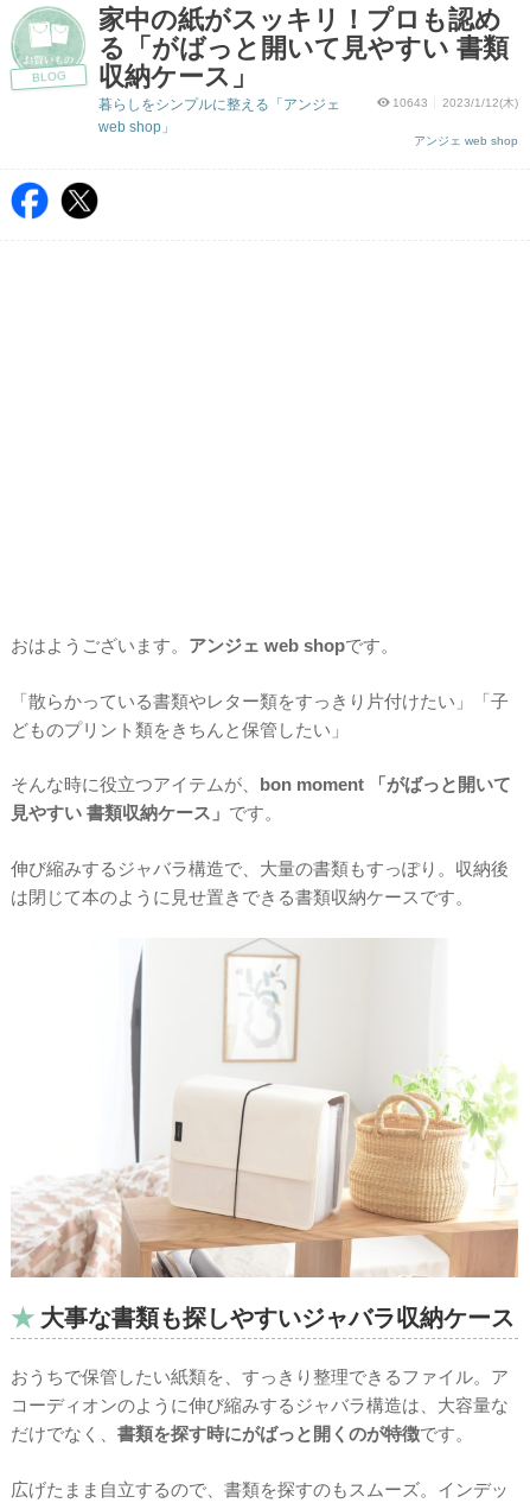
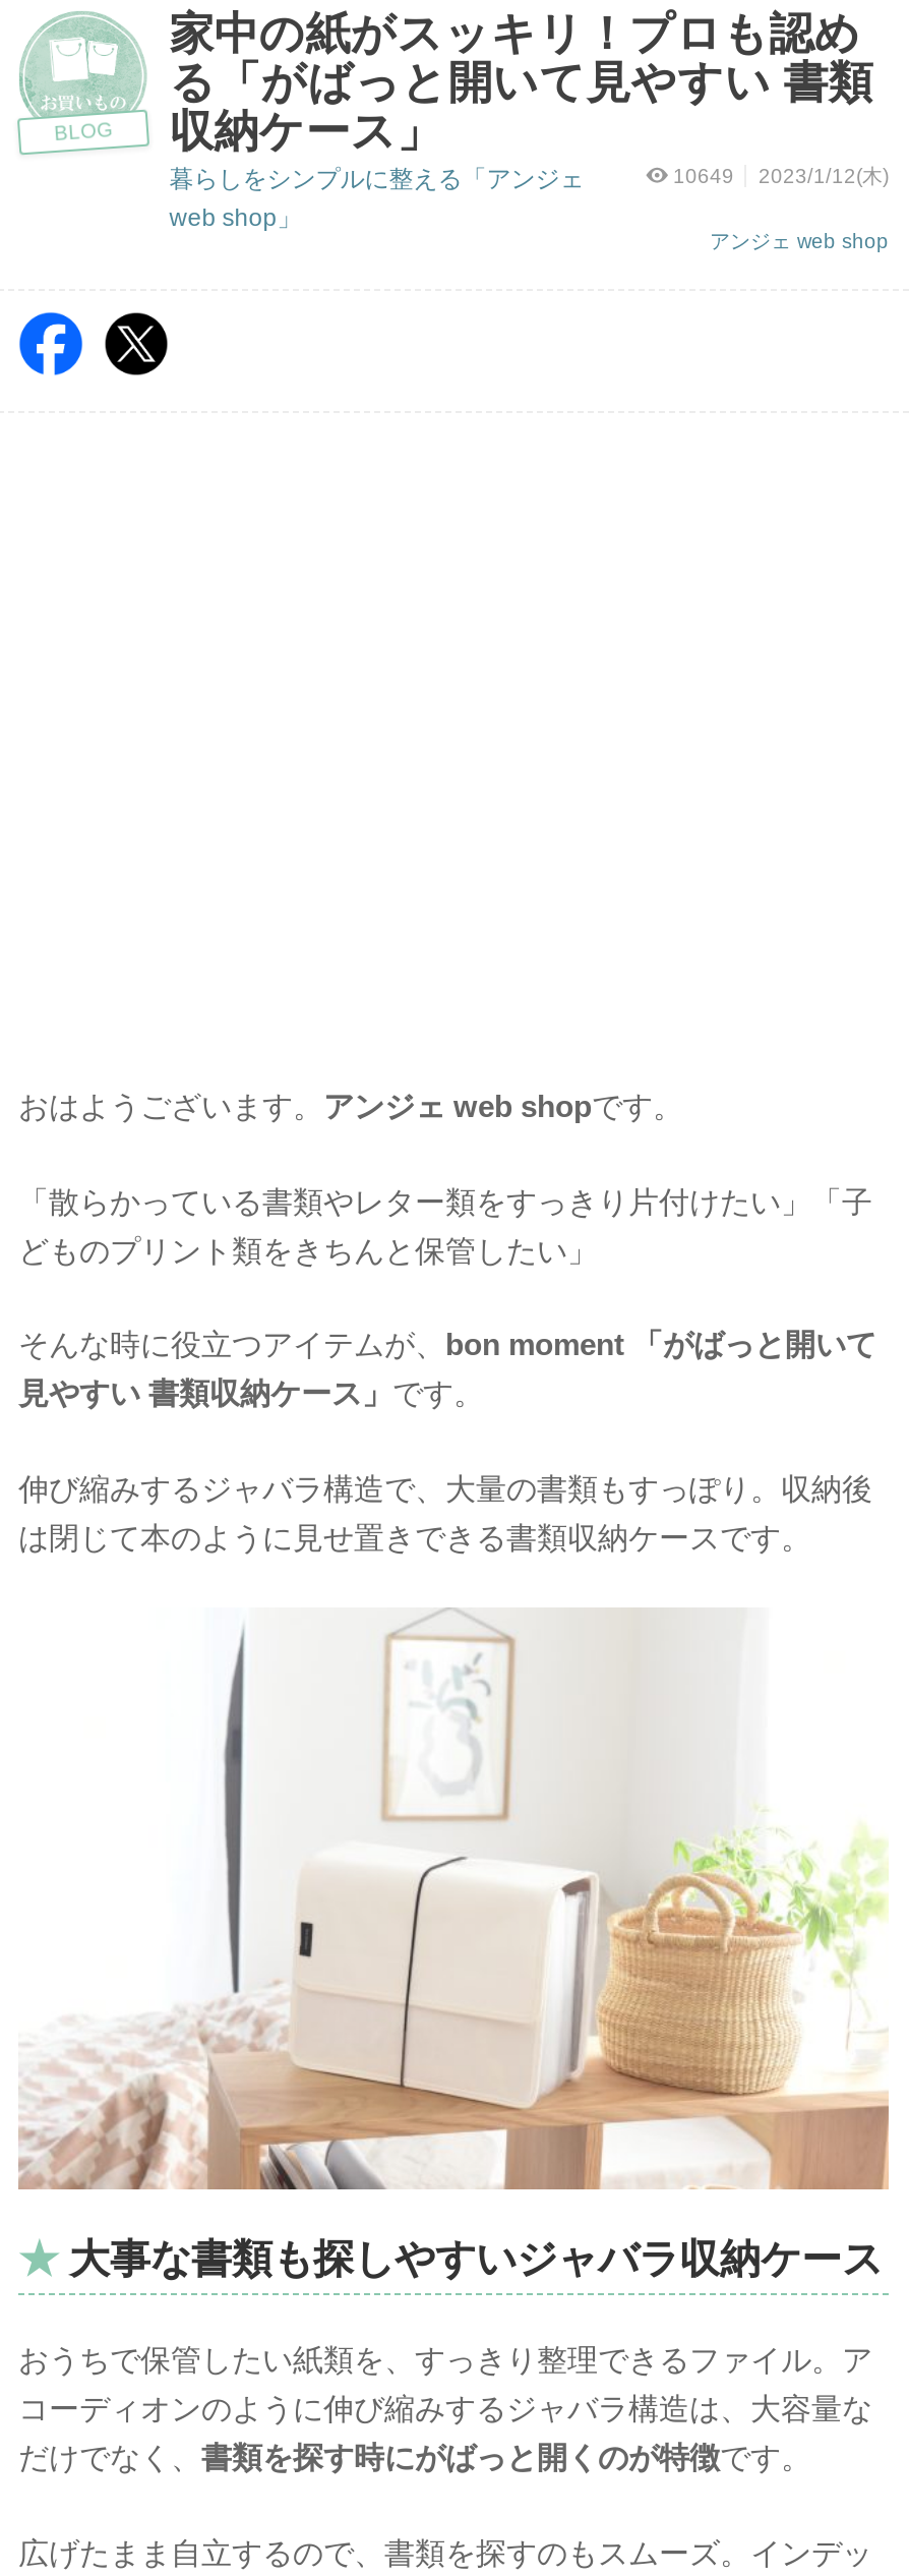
[392,96,518,109] 10643 2023/1/12(木) -> [673,165,889,187] 10649 2023/1/12(木)

